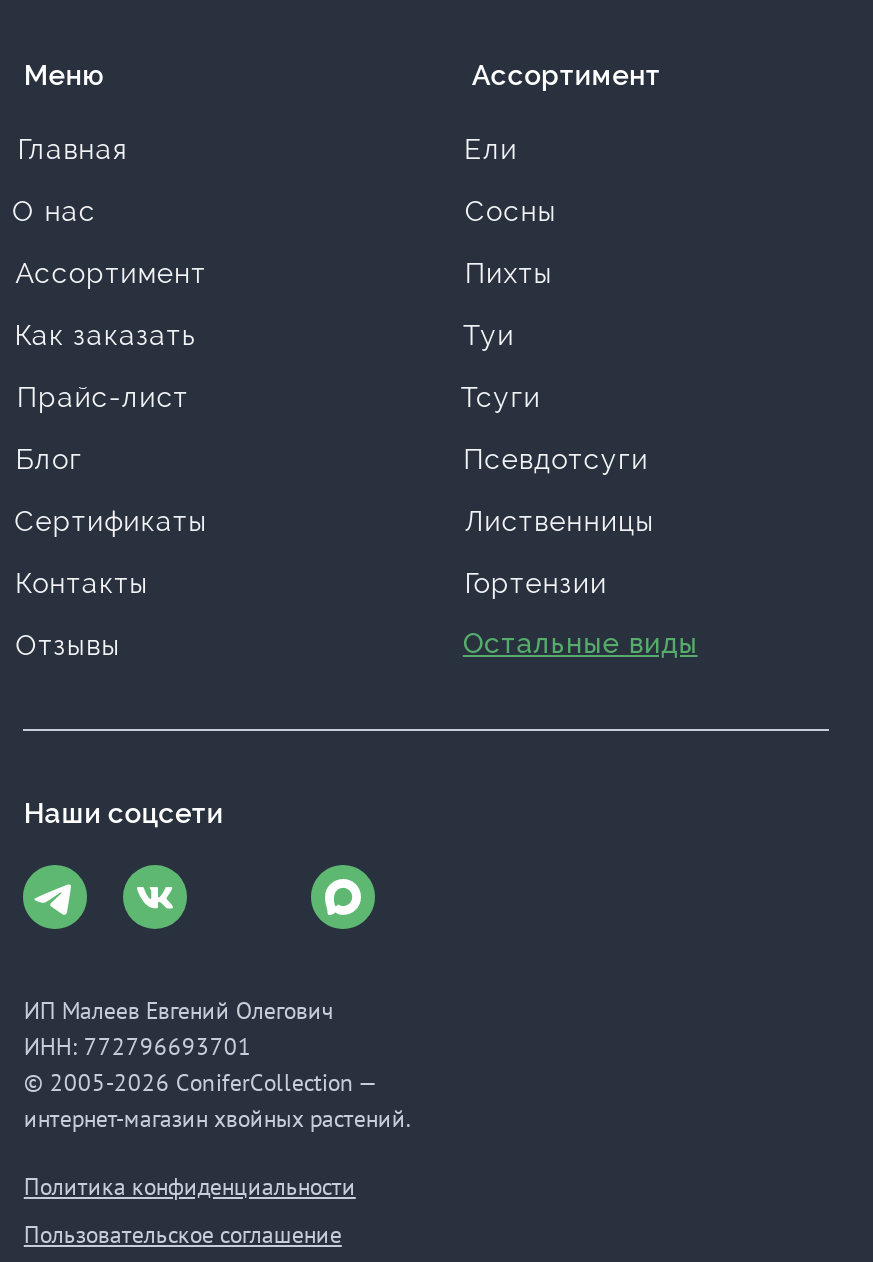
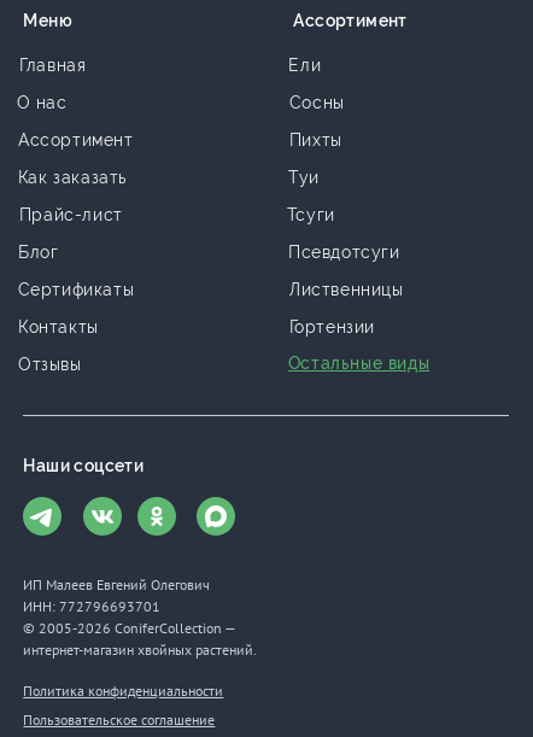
none -> [136,496,177,537] [image]

